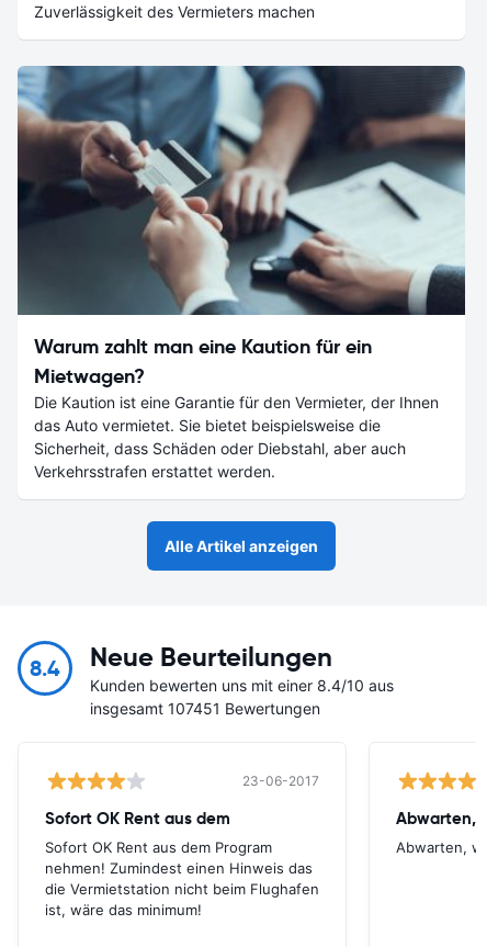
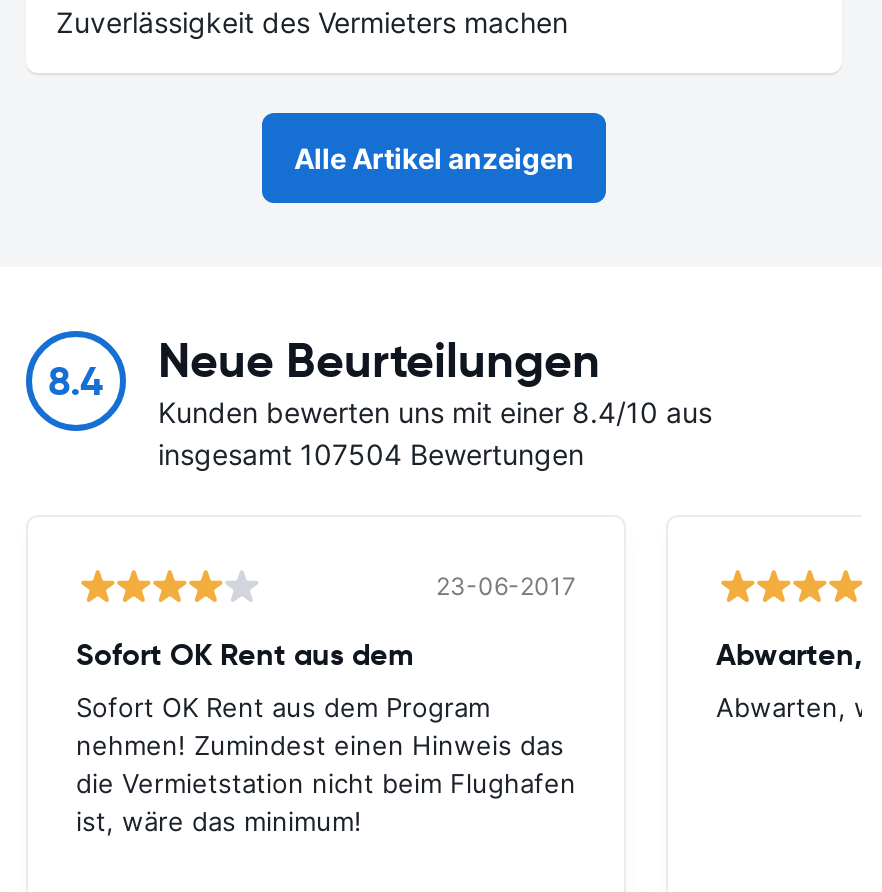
[16,65,466,481] [image] | Warum zahlt man eine Kaution für ein | Mietwagen? | Die Kaution ist eine Garantie für den Vermieter, der Ihnen | das Auto vermietet. Sie bietet beispielsweise die | Sicherheit, dass Schäden oder Diebstahl, aber auch | Verkehrsstrafen erstattet werden. -> none
[90,699,320,718] insgesamt 107451 Bewertungen -> [158,437,584,471] insgesamt 107504 Bewertungen

